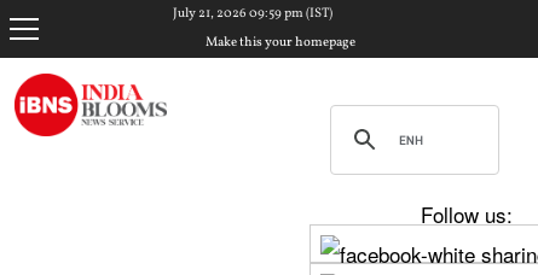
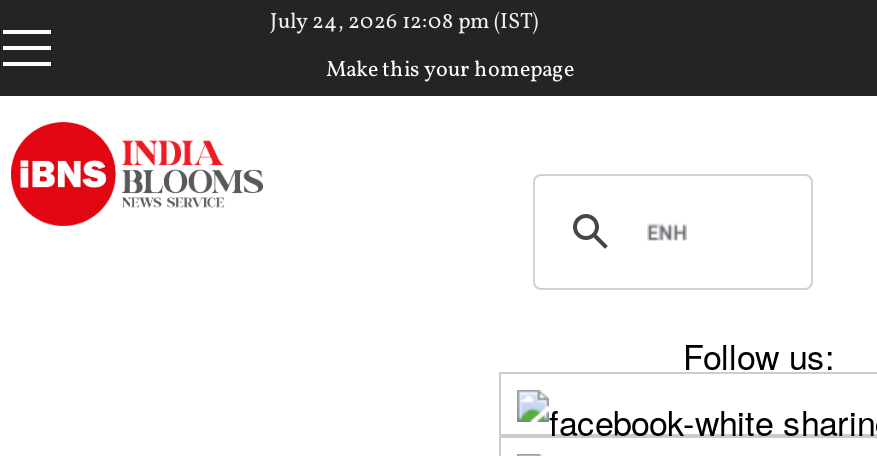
[172,5,332,23] July 21, 2026 09:59 pm (IST) -> [270,8,538,38] July 24, 2026 12:08 pm (IST)

